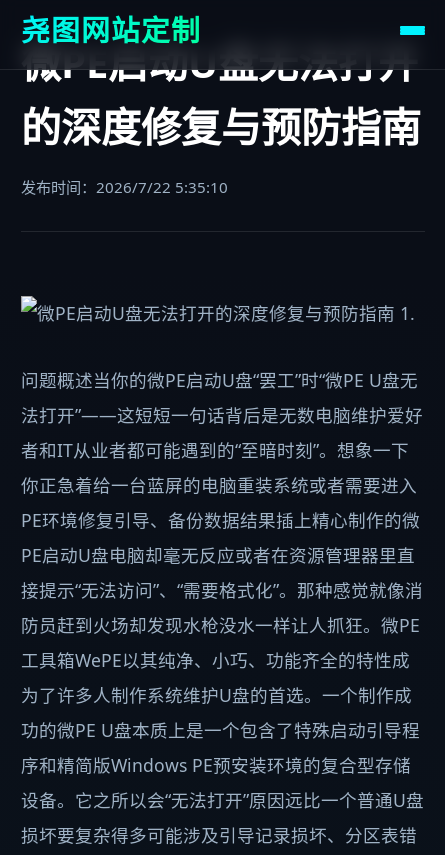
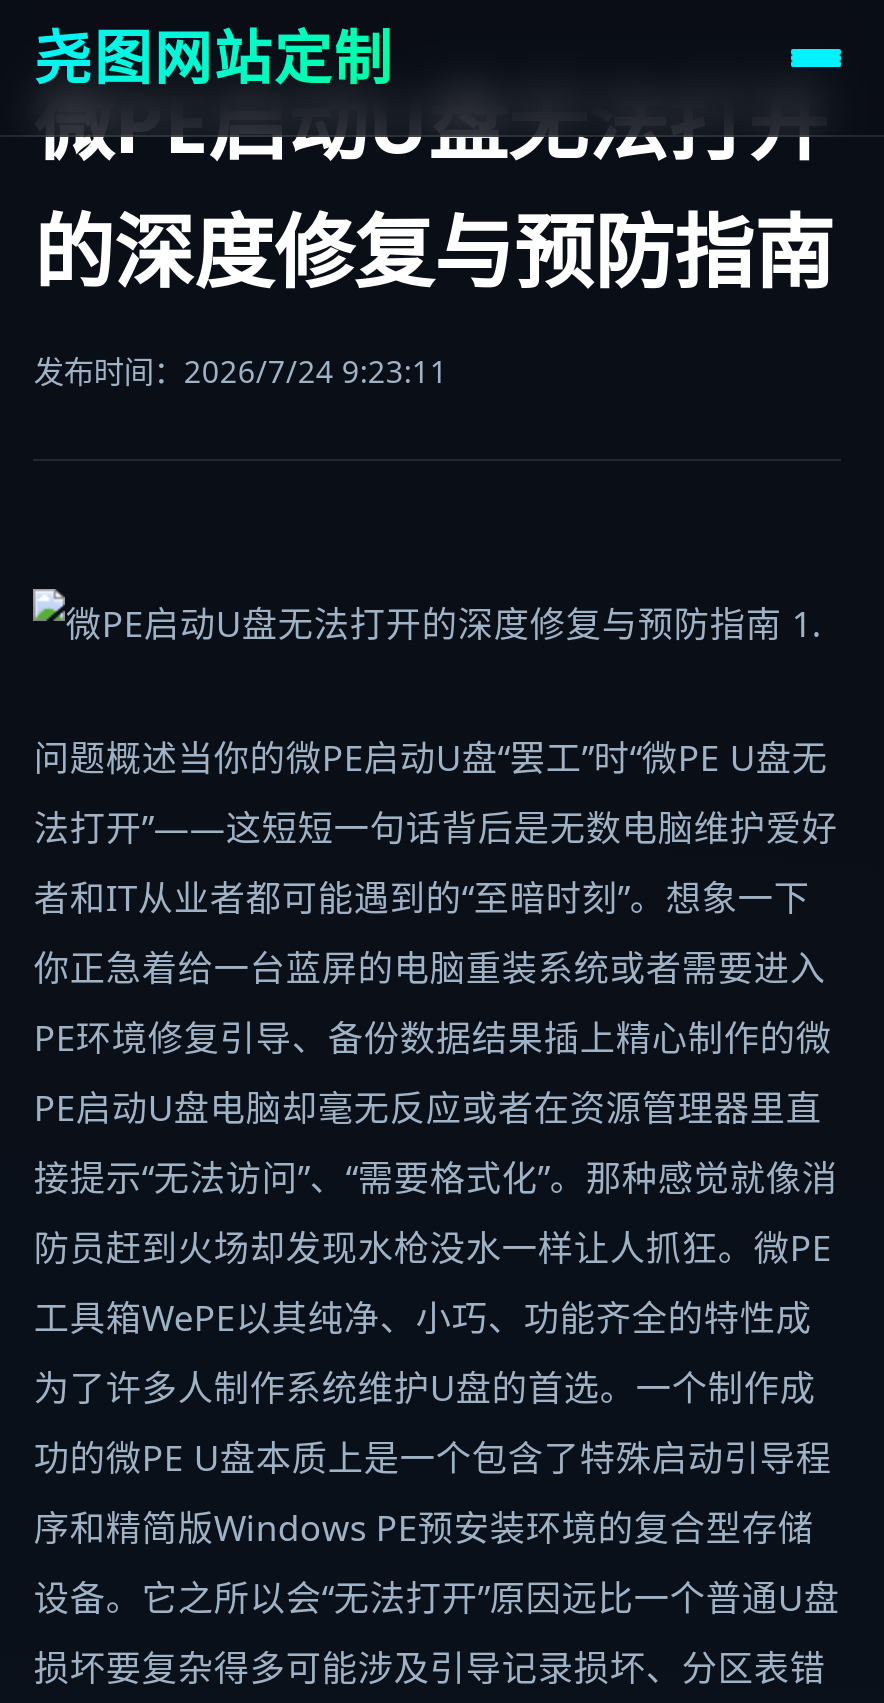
[21,177,228,197] 发布时间：2026/7/22 5:35:10 -> [34,351,448,391] 发布时间：2026/7/24 9:23:11

